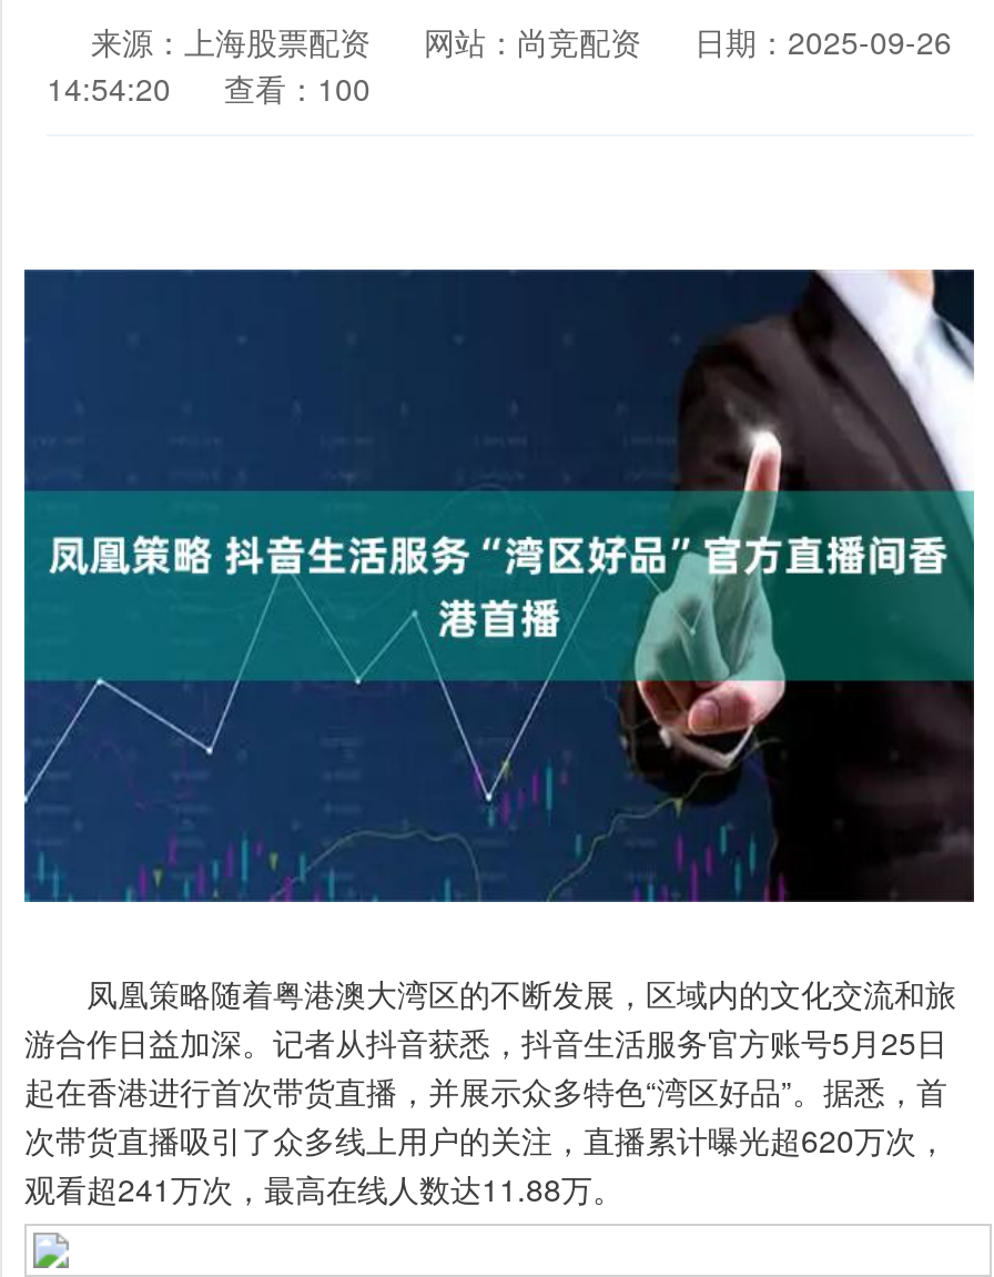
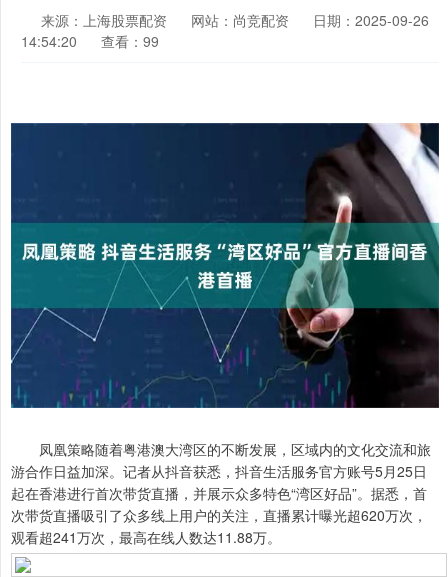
[47,65,371,110] 14:54:20 查看：100 -> [21,31,159,51] 14:54:20 查看：99

